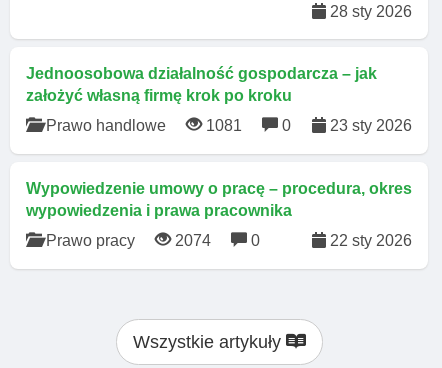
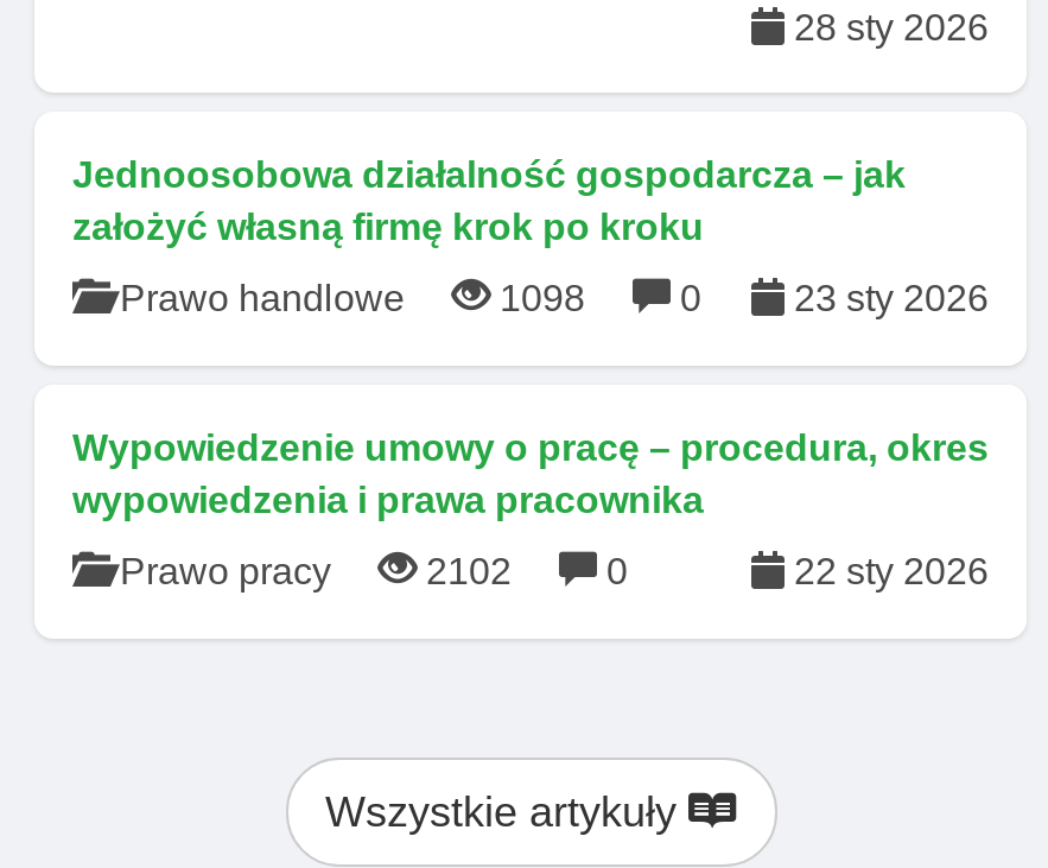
[42,117,291,134] Prawo handlowe 1081 0 -> [110,278,701,318] Prawo handlowe 1098 0
[42,232,260,249] Prawo pracy 2074 0 -> [110,551,628,591] Prawo pracy 2102 0

